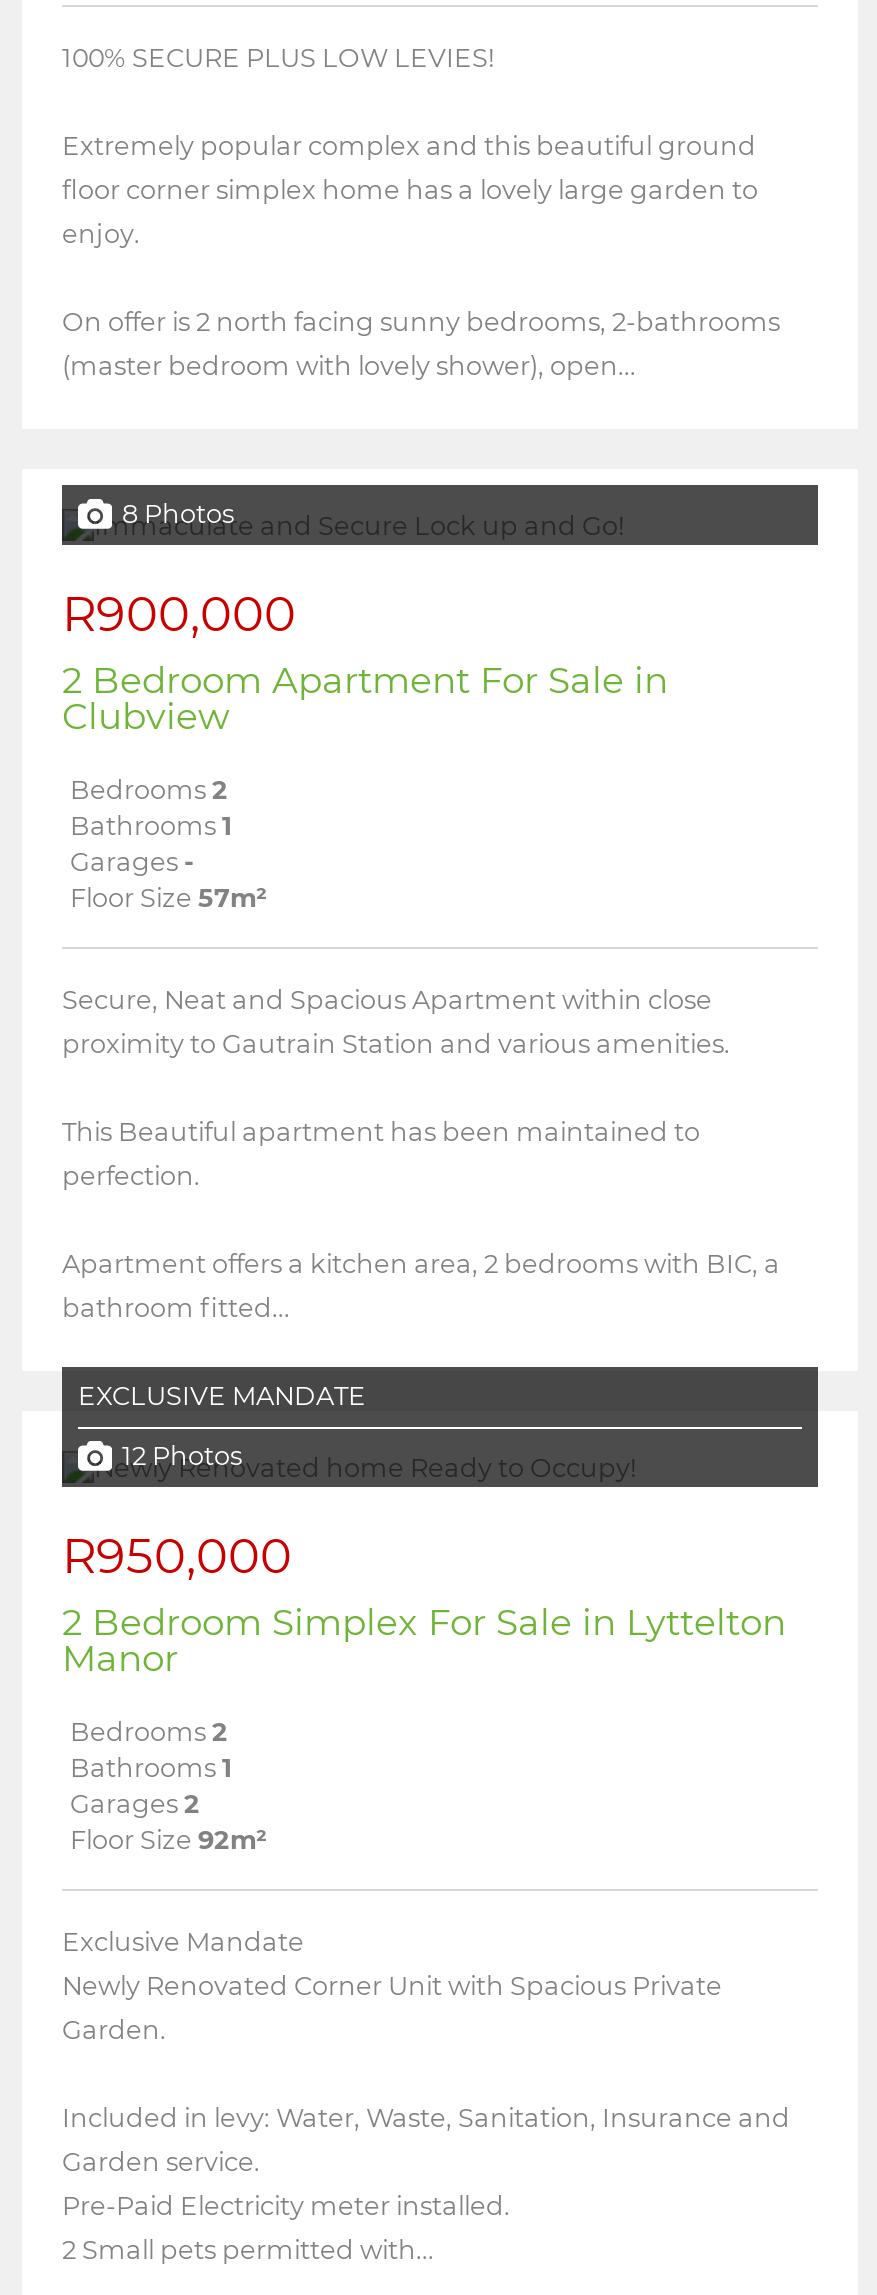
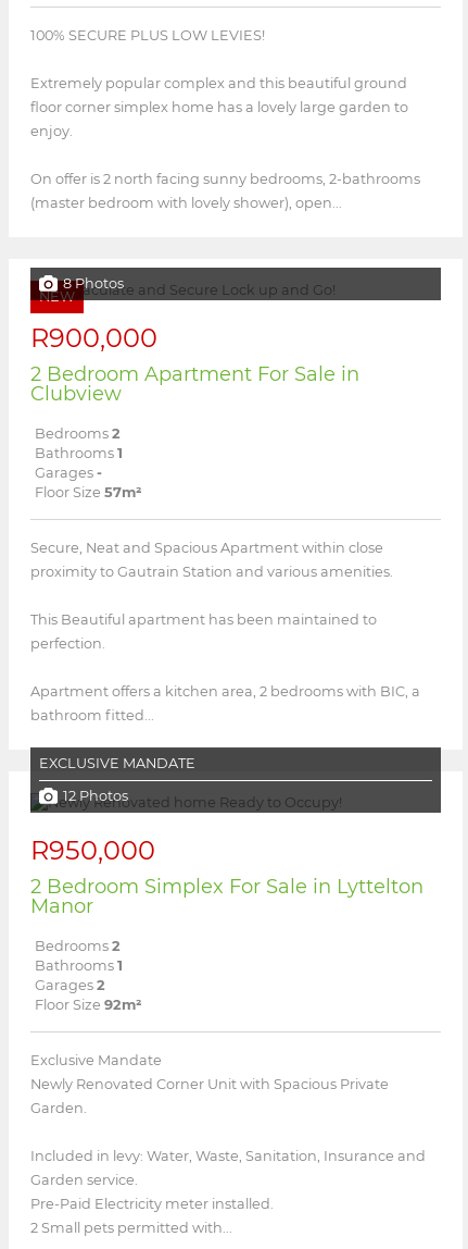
none -> [39,288,75,304] NEW

